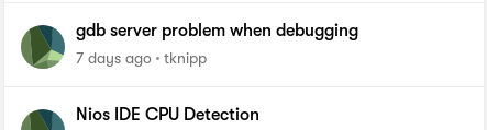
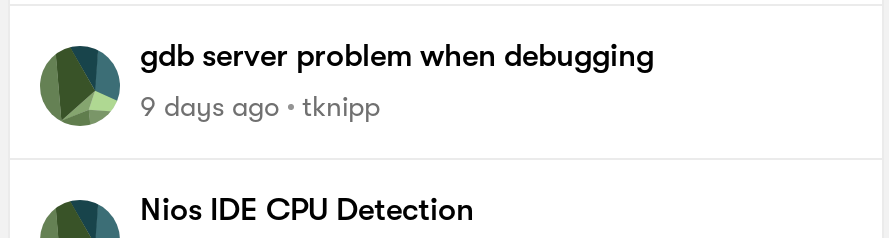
[76,49,207,67] 7 days ago tknipp -> [140,90,380,122] 9 days ago tknipp

